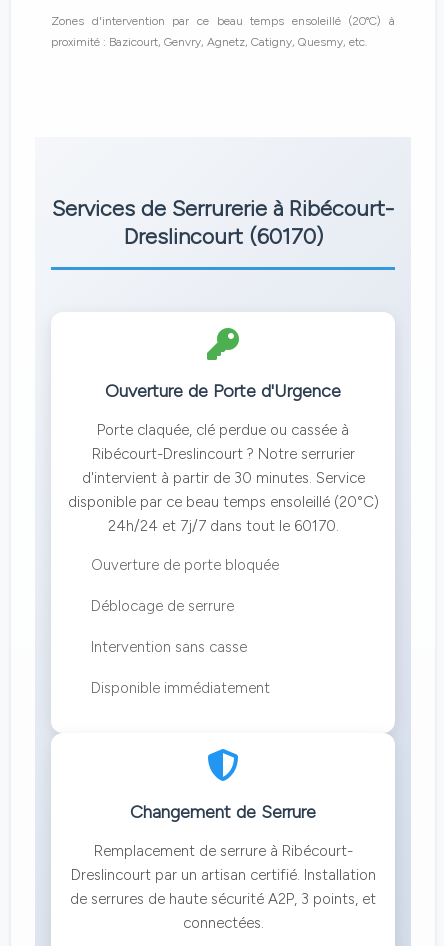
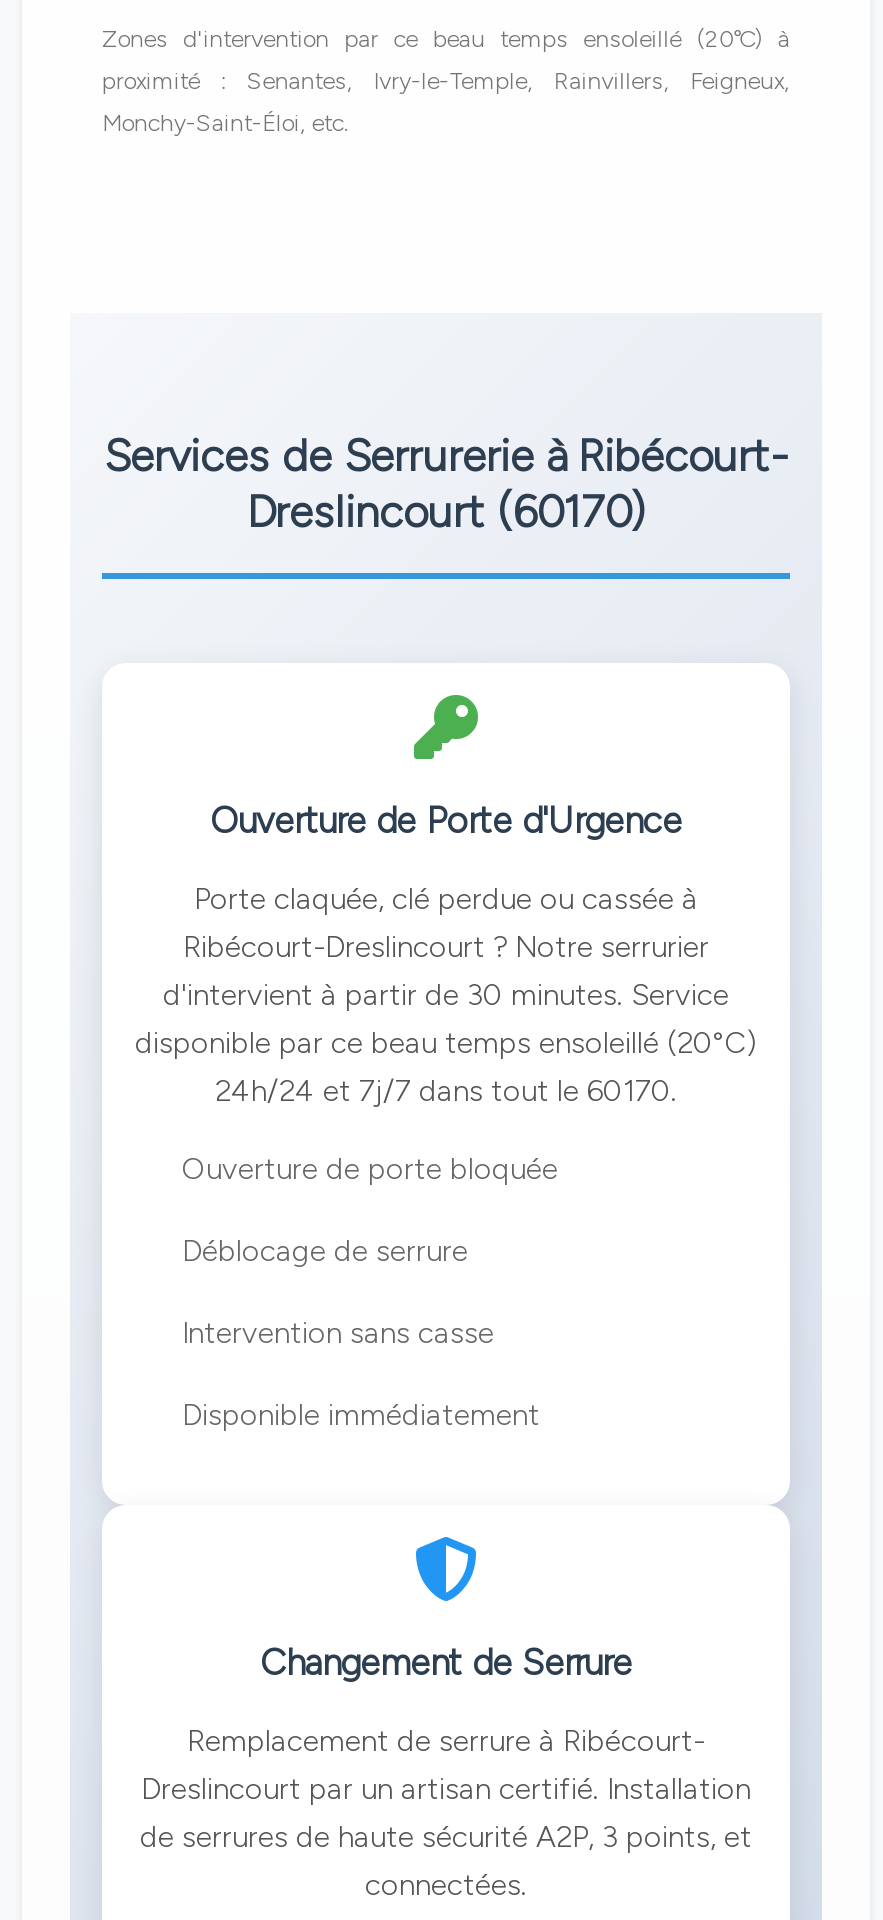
[51,35,367,49] proximité : Bazicourt, Genvry, Agnetz, Catigny, Quesmy, etc. -> [102,67,790,137] proximité : Senantes, Ivry-le-Temple, Rainvillers, Feigneux, | Monchy-Saint-Éloi, etc.

